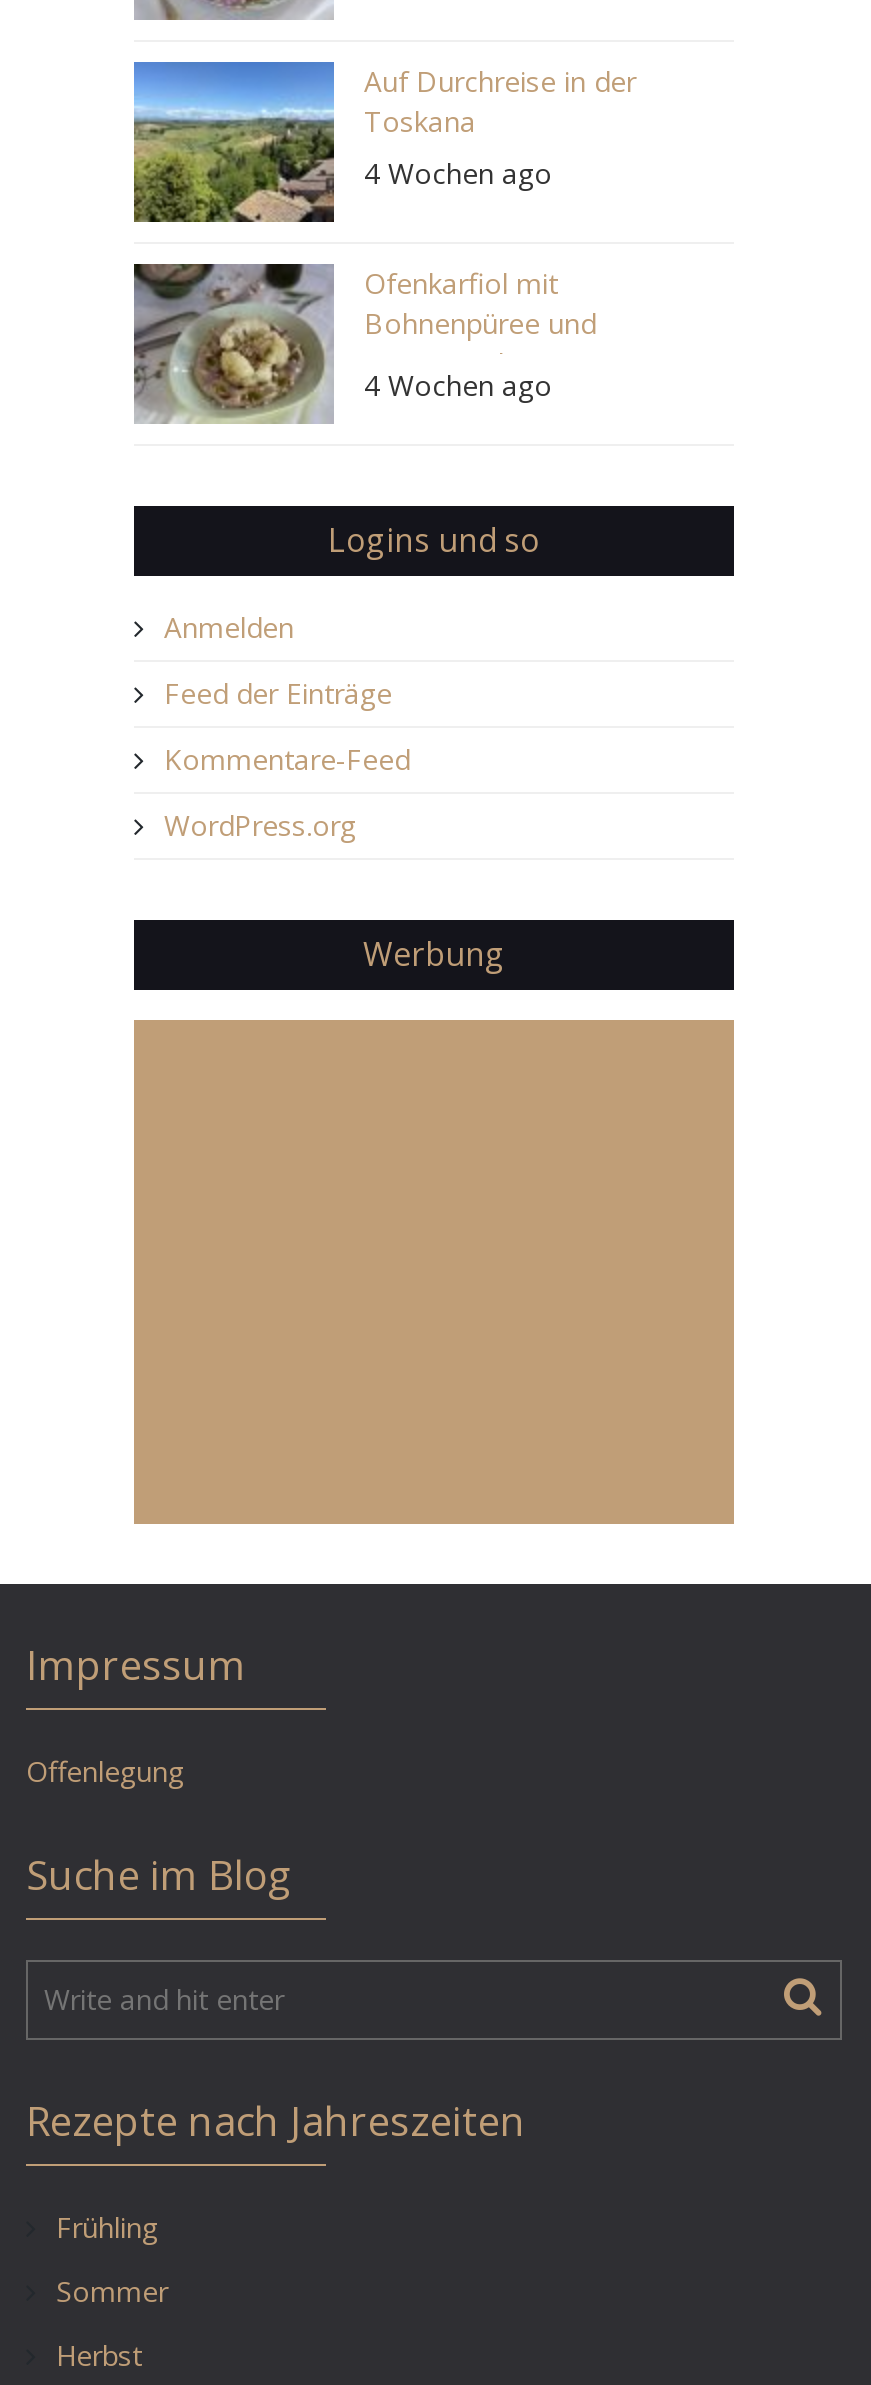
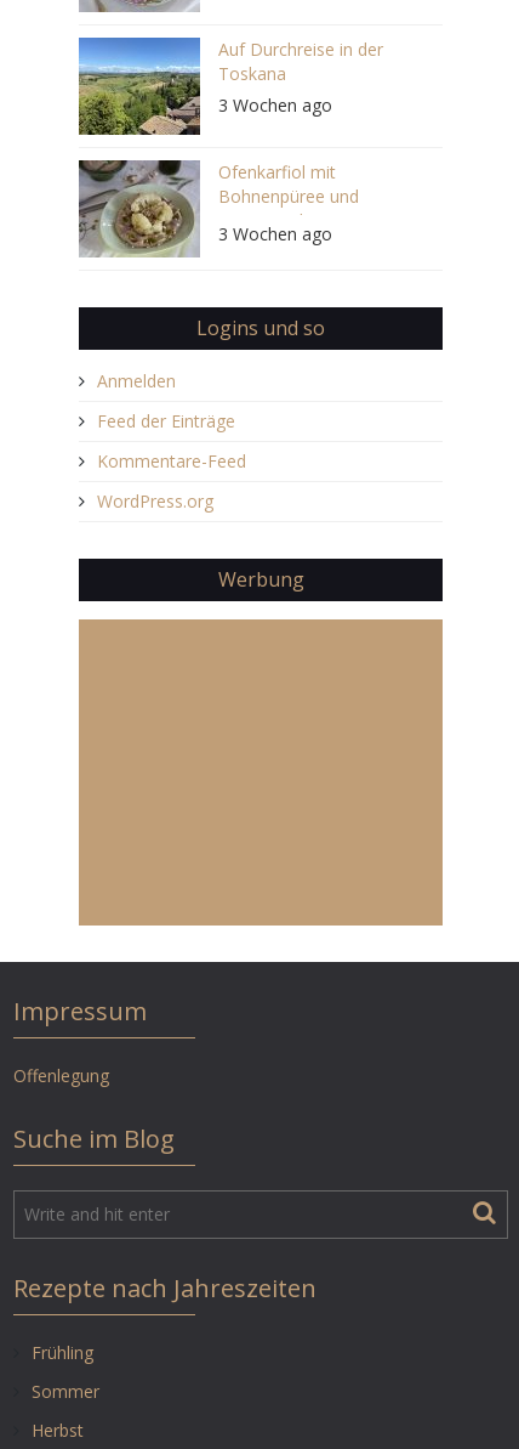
[364,154,552,192] 4 Wochen ago -> [218,93,332,116] 3 Wochen ago
[364,366,552,404] 4 Wochen ago -> [218,222,332,245] 3 Wochen ago

